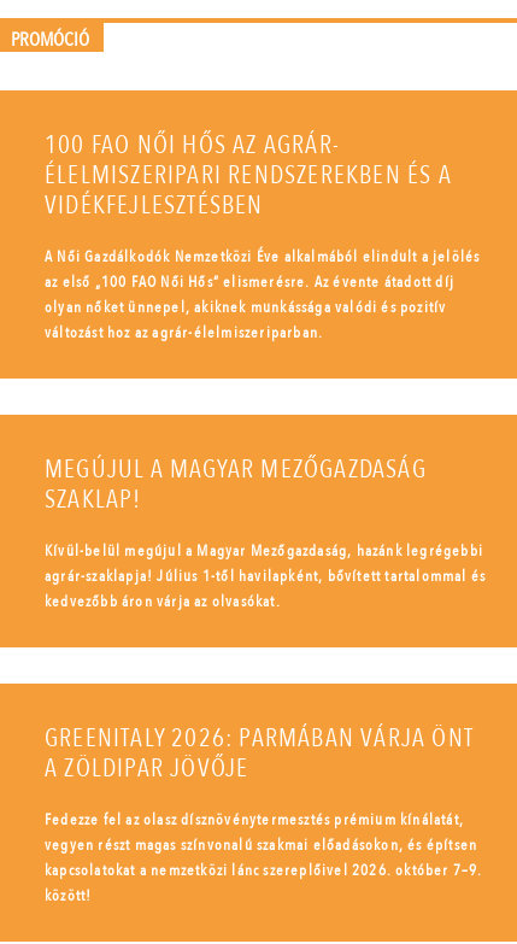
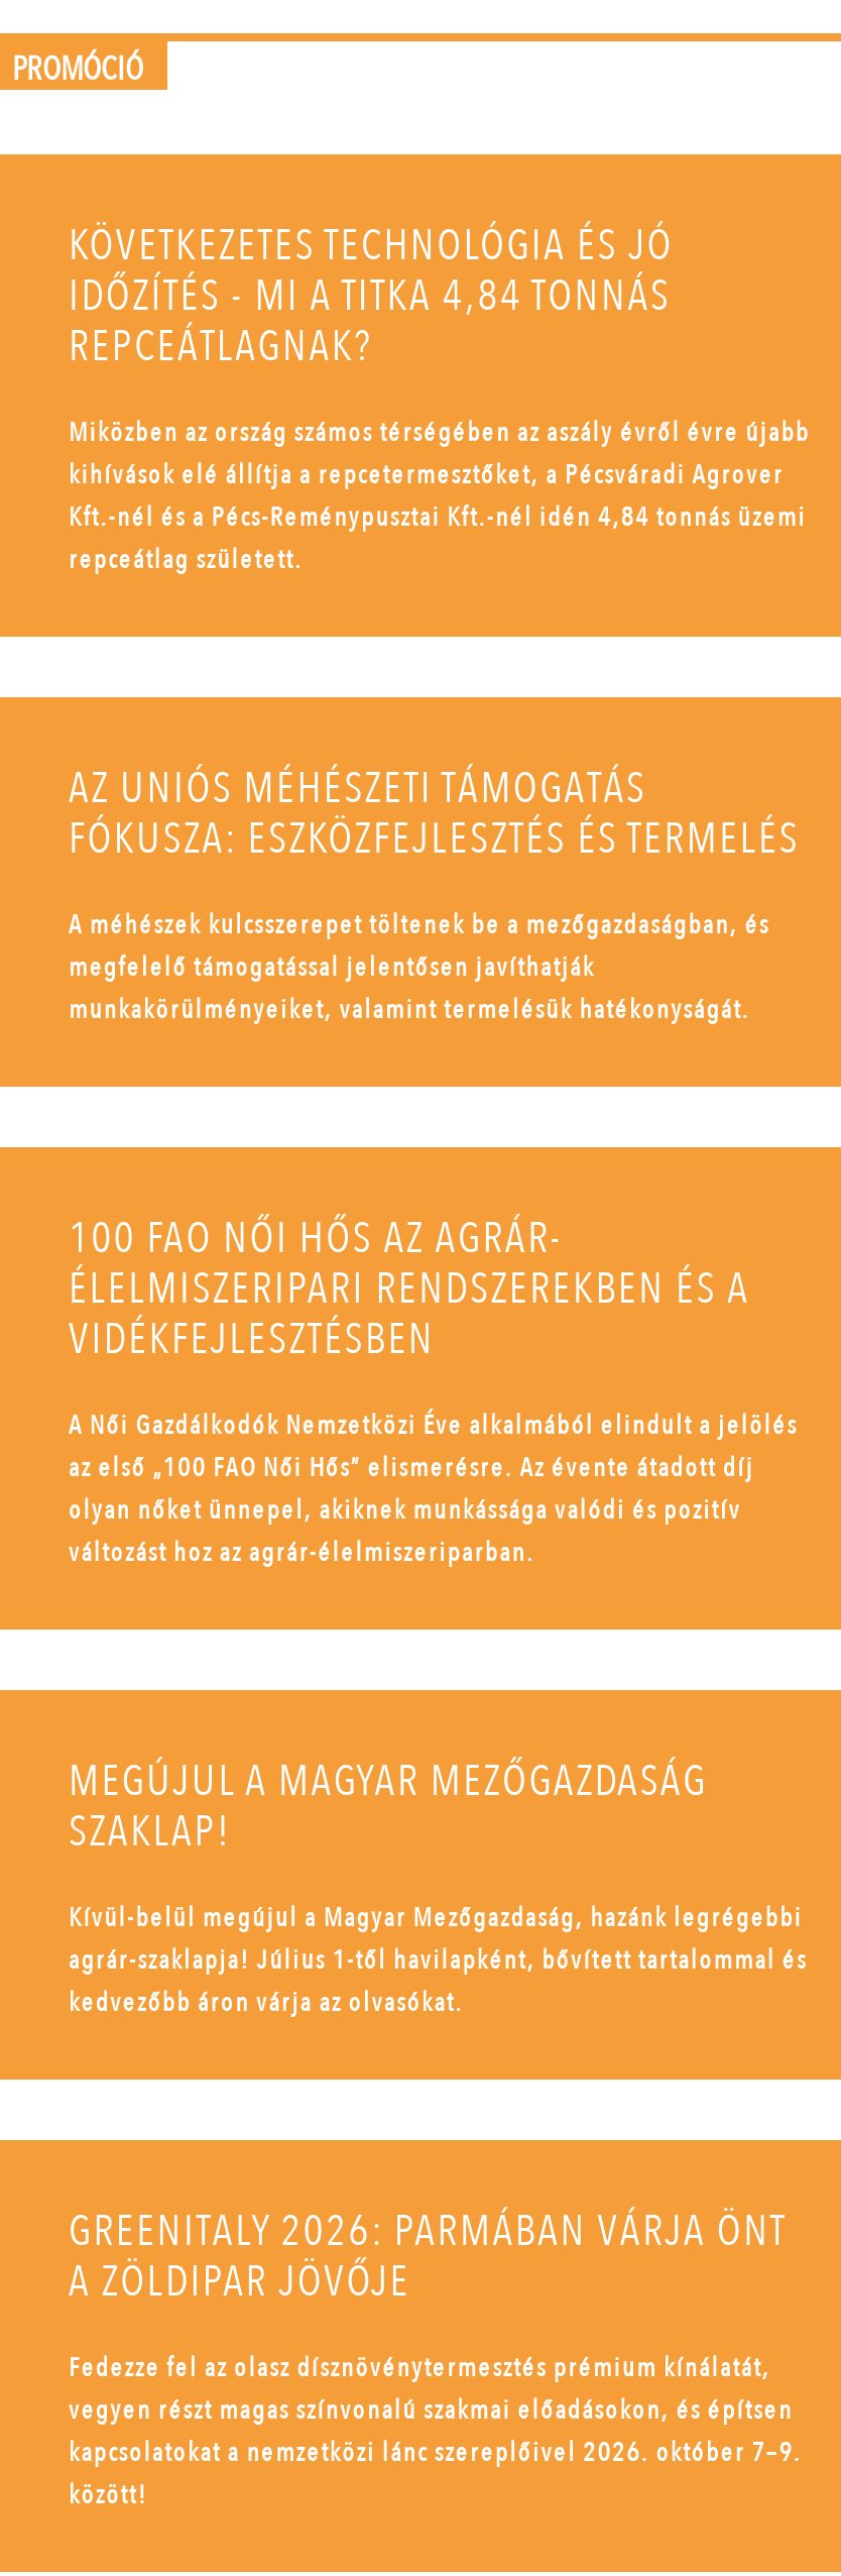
none -> [69,218,810,579] KÖVETKEZETES TECHNOLÓGIA ÉS JÓ | IDŐZÍTÉS - MI A TITKA 4,84 TONNÁS | REPCEÁTLAGNAK? | Miközben az ország számos térségében az aszály évről évre újabb | kihívások elé állítja a repcetermesztőket, a Pécsváradi Agrover | Kft.-nél és a Pécs-Reménypusztai Kft.-nél idén 4,84 tonnás üzemi | repceátlag született.
none -> [69,761,799,1029] AZ UNIÓS MÉHÉSZETI TÁMOGATÁS | FÓKUSZA: ESZKÖZFEJLESZTÉS ÉS TERMELÉS | A méhészek kulcsszerepet töltenek be a mezőgazdaságban, és | megfelelő támogatással jelentősen javíthatják | munkakörülményeiket, valamint termelésük hatékonyságát.

